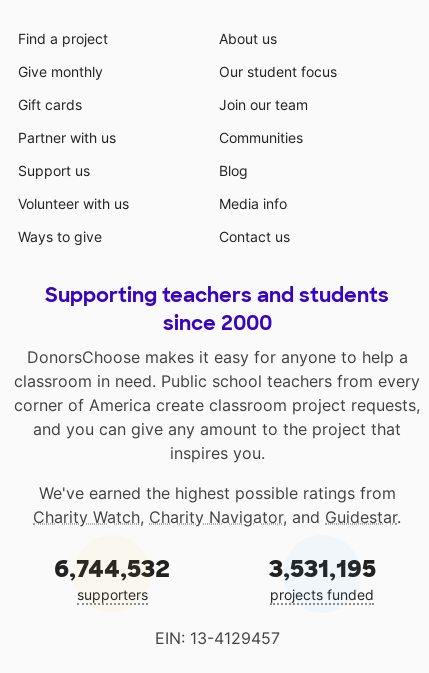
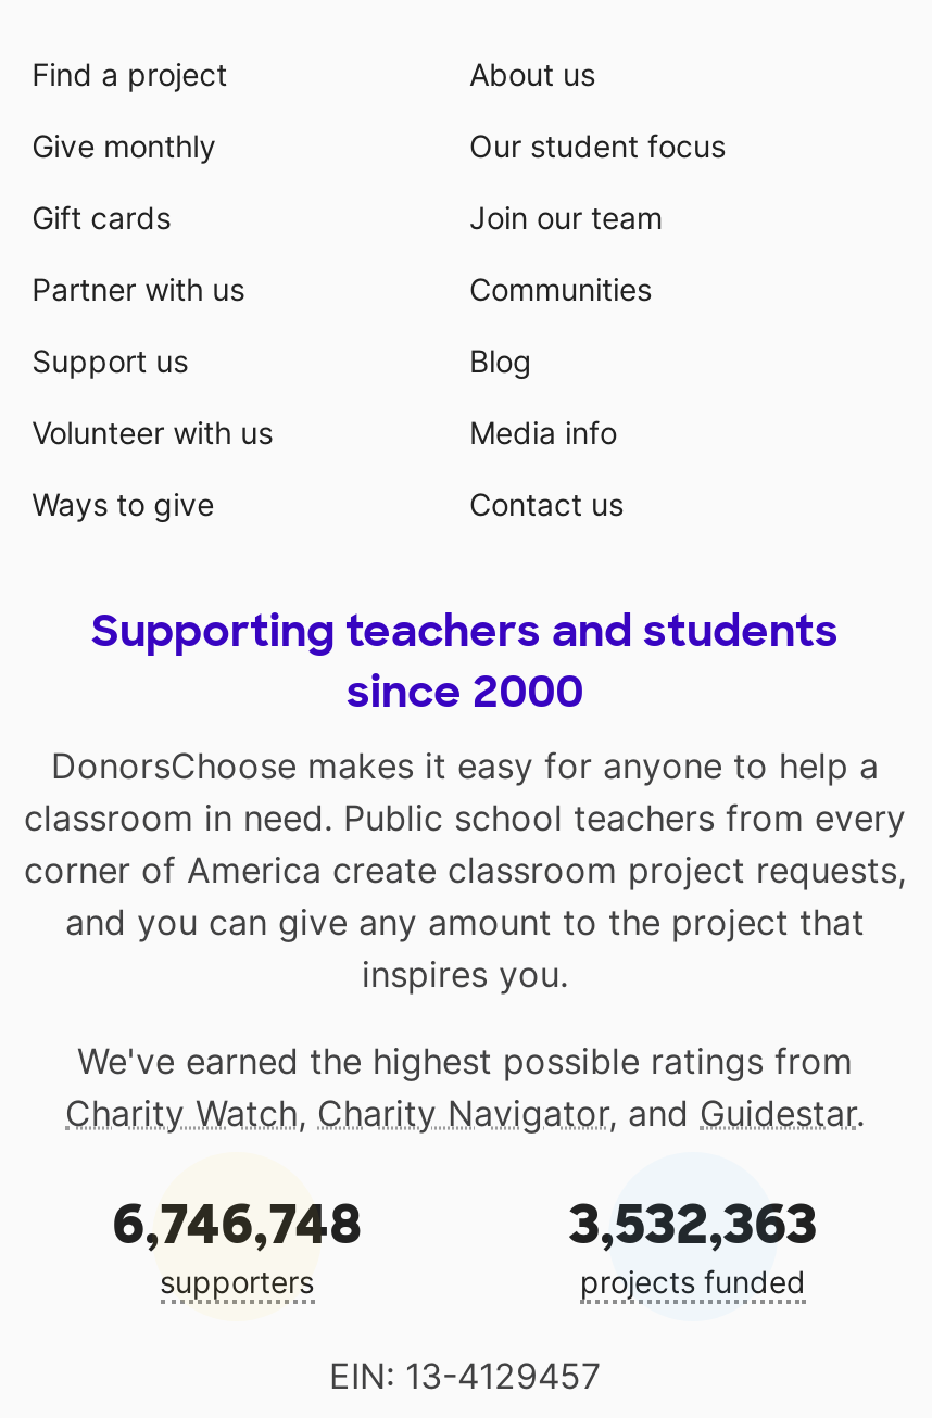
[54,553,170,584] 6,744,532 -> [112,1191,362,1258] 6,746,748
[268,553,375,584] 3,531,195 -> [569,1191,817,1258] 3,532,363

